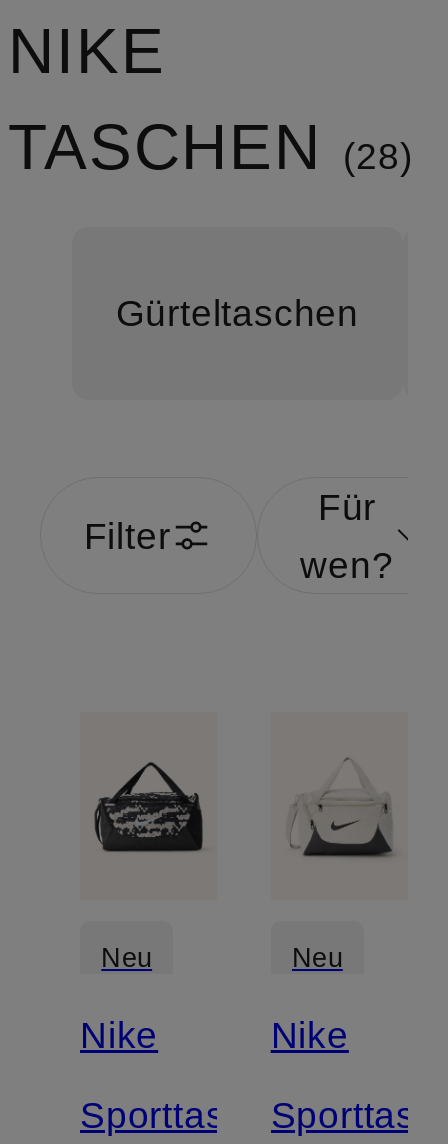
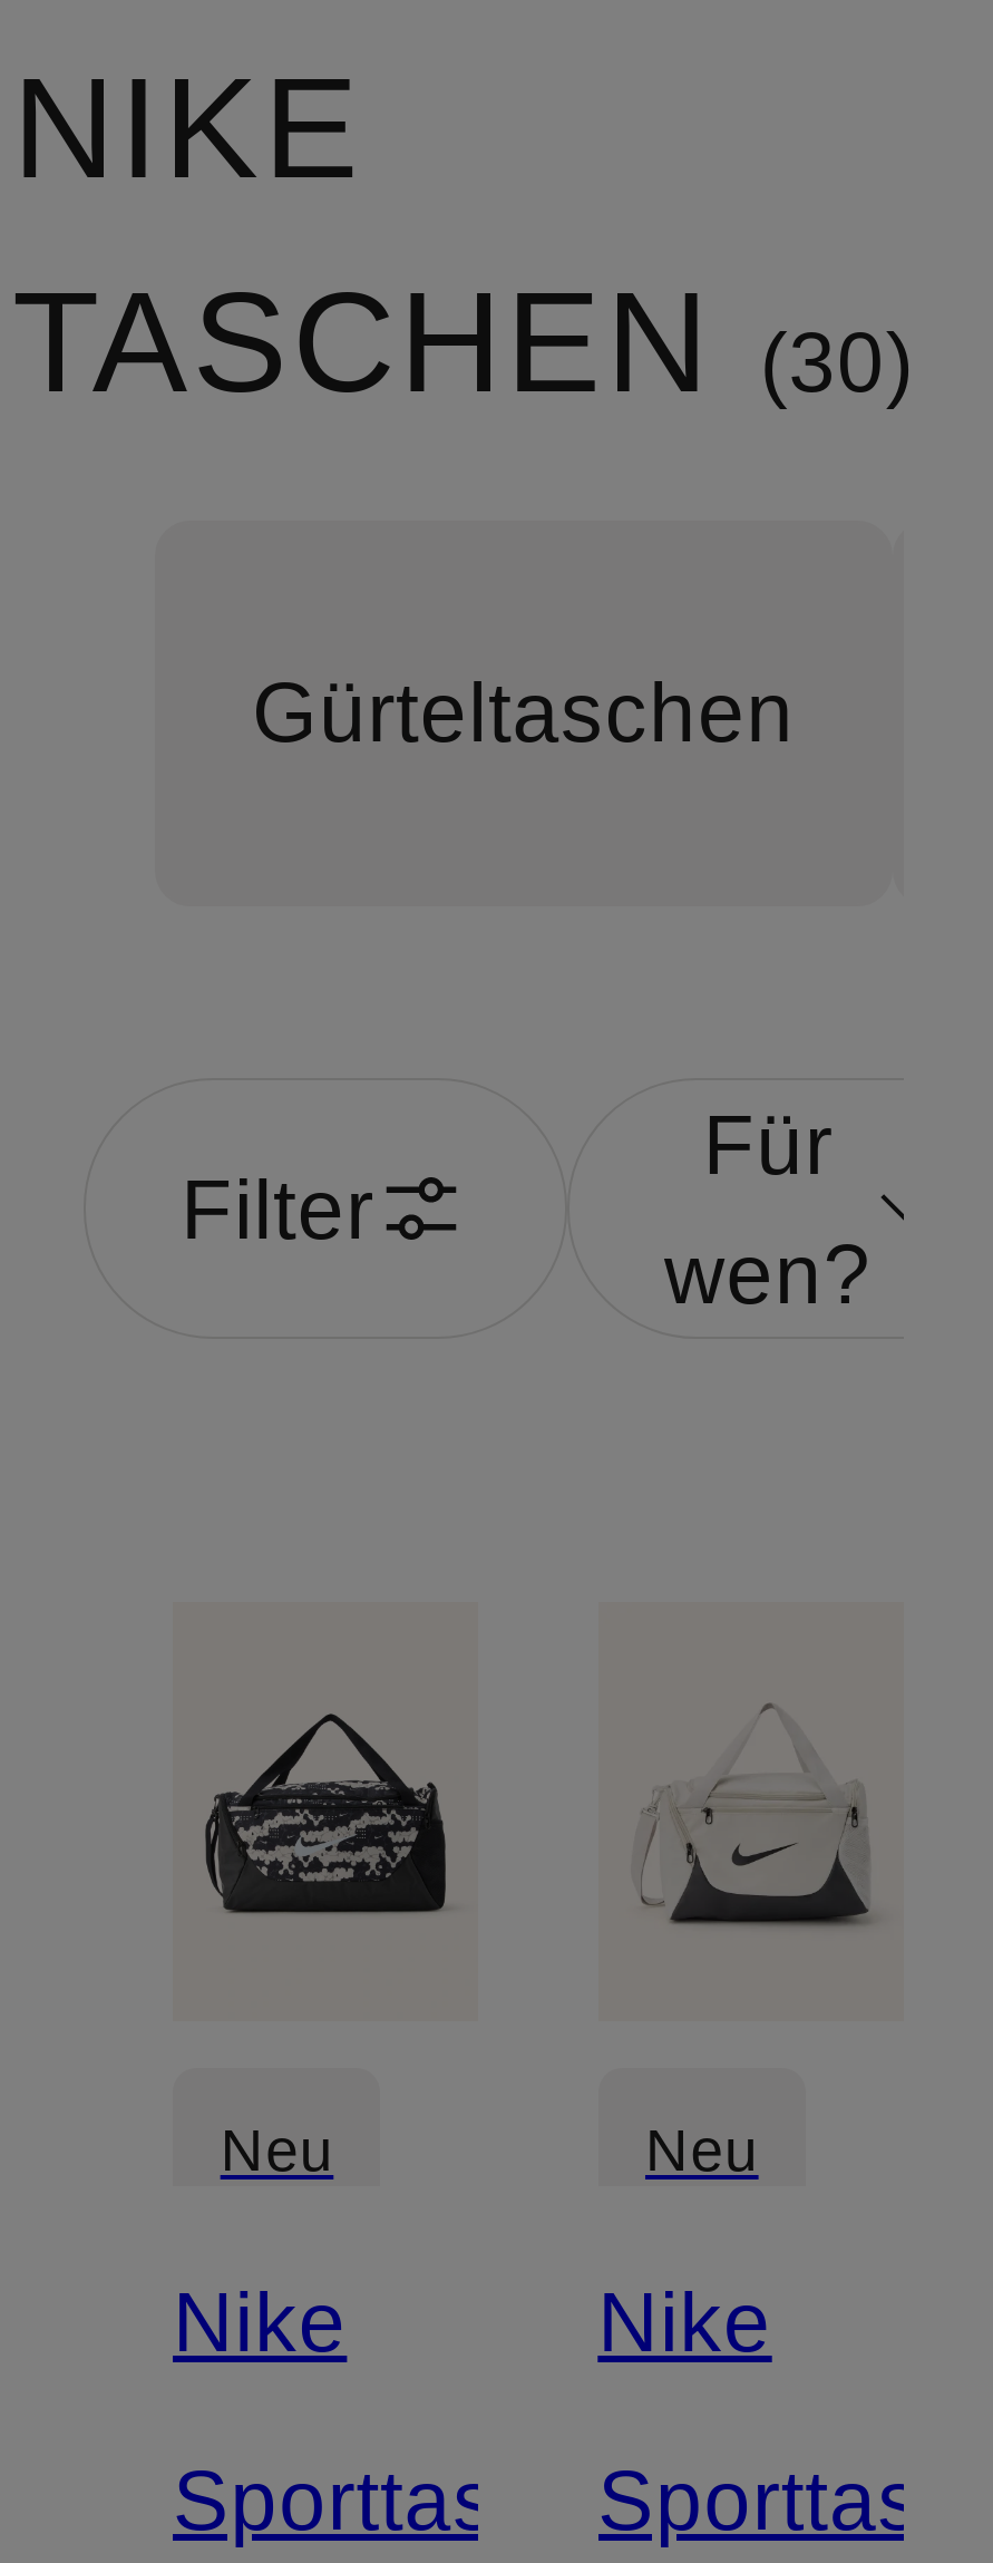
[8,111,400,183] TASCHEN 28 -> [12,262,886,423] TASCHEN 30

